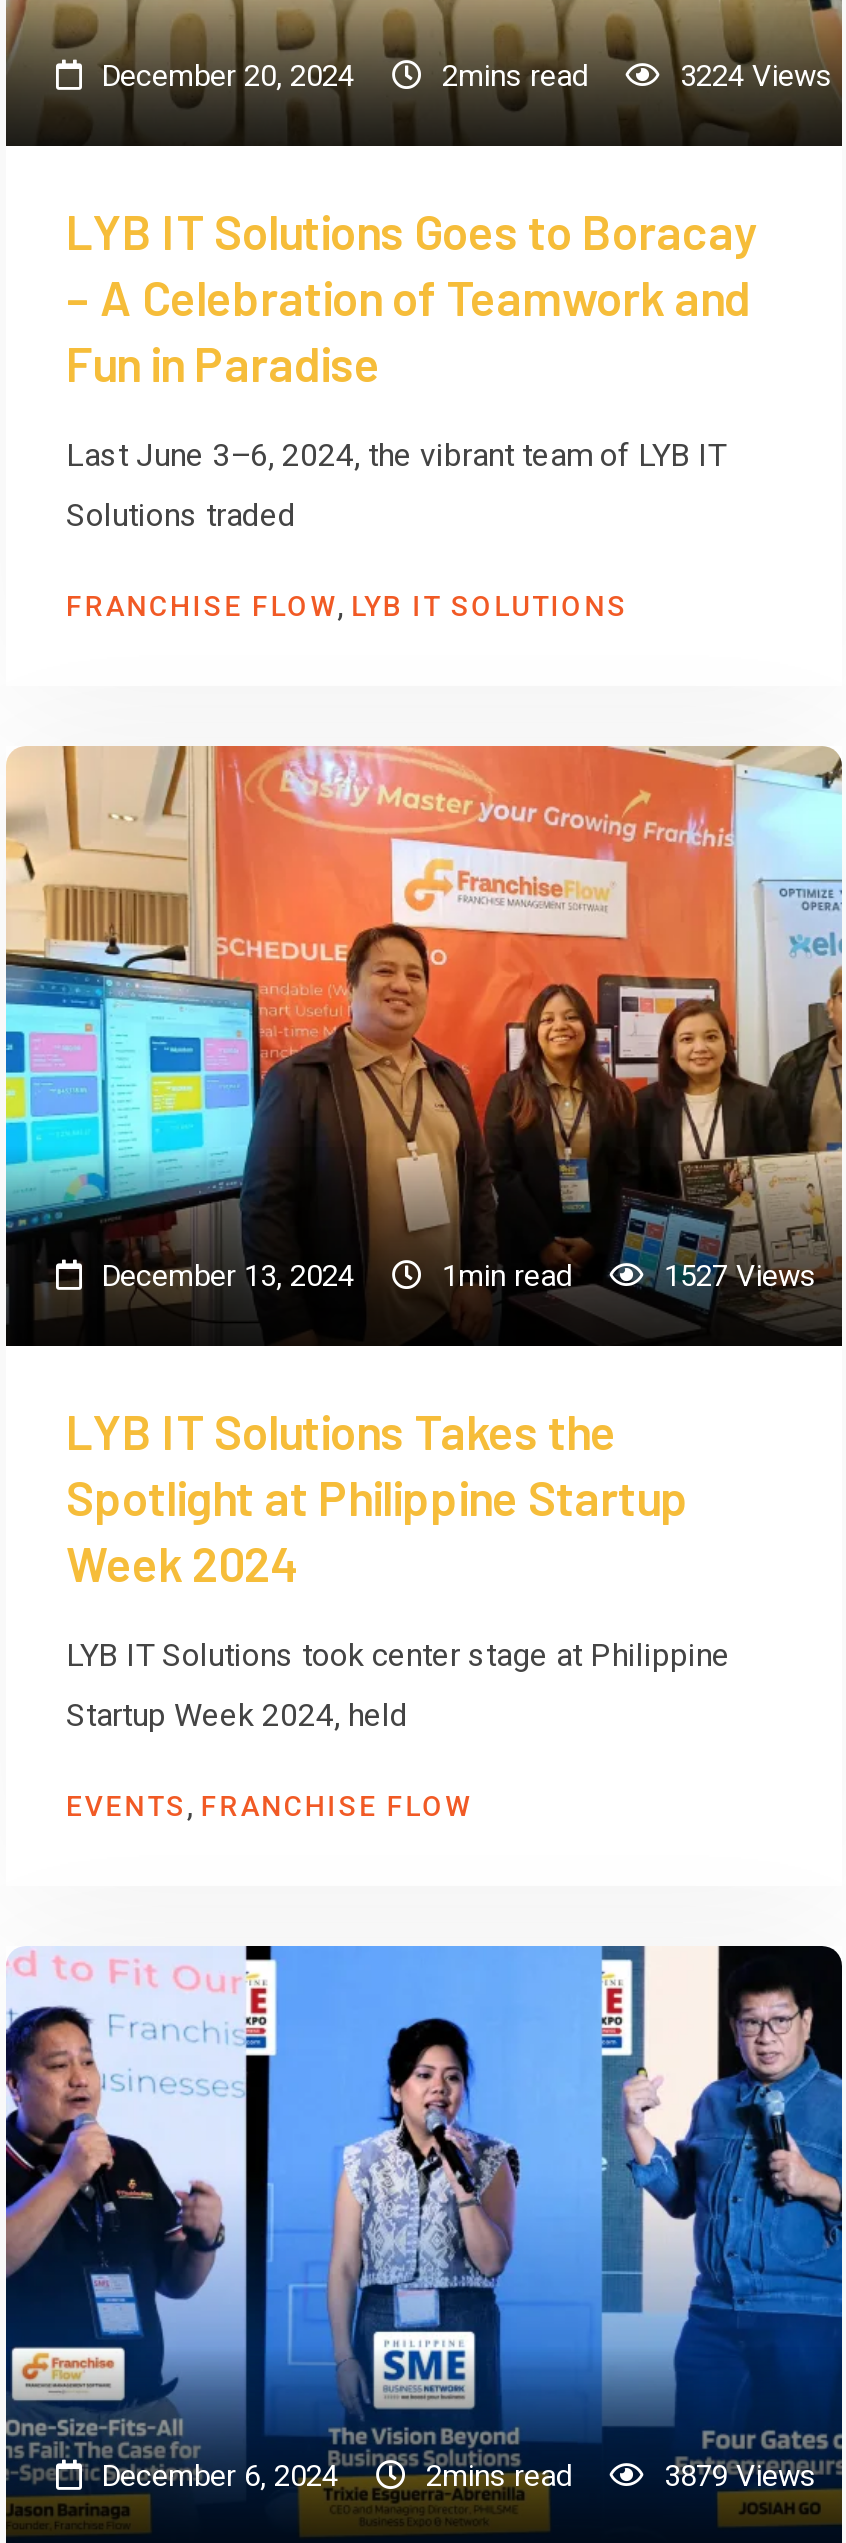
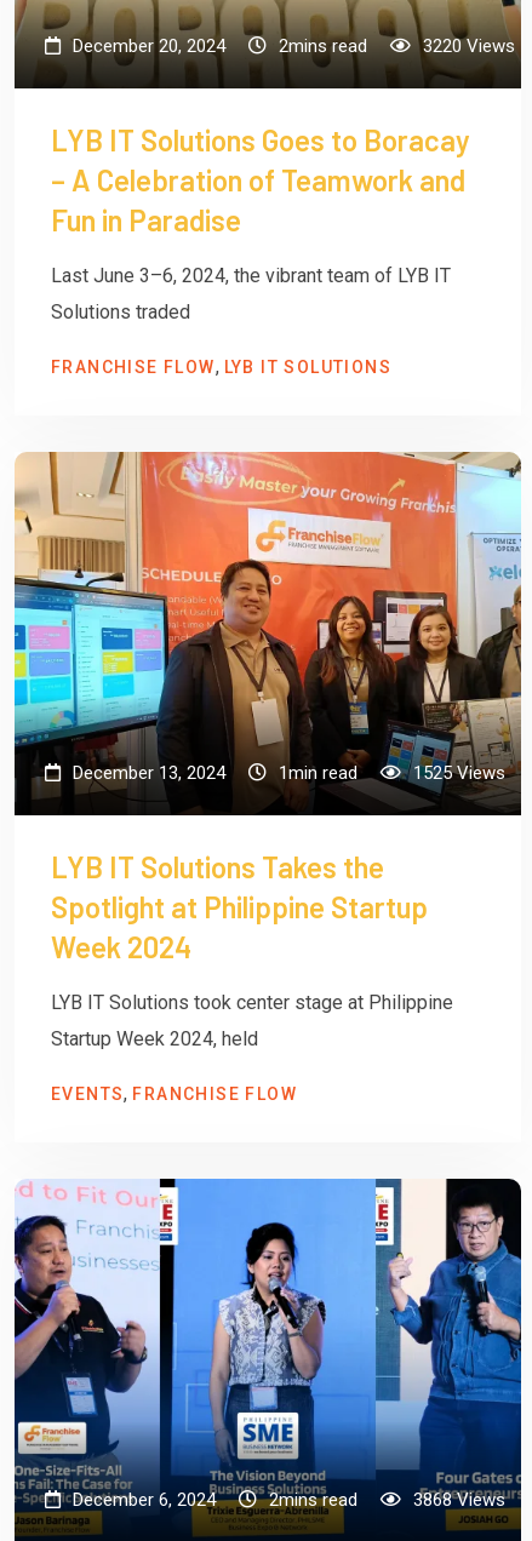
[680,57,832,93] 3224 Views -> [423,35,515,56] 3220 Views
[664,1258,816,1294] 1527 Views -> [413,762,505,784] 1525 Views
[664,2458,816,2494] 3879 Views -> [413,1489,505,1511] 3868 Views

